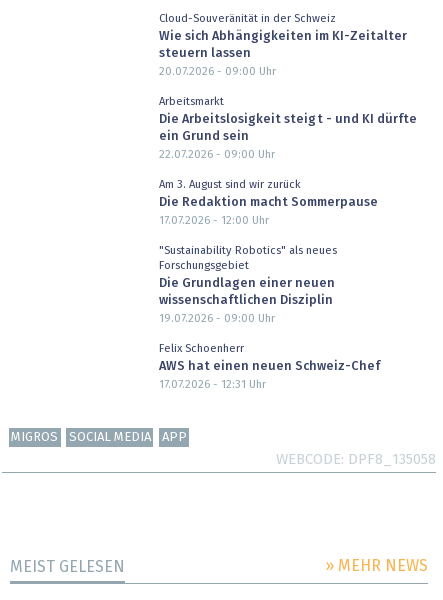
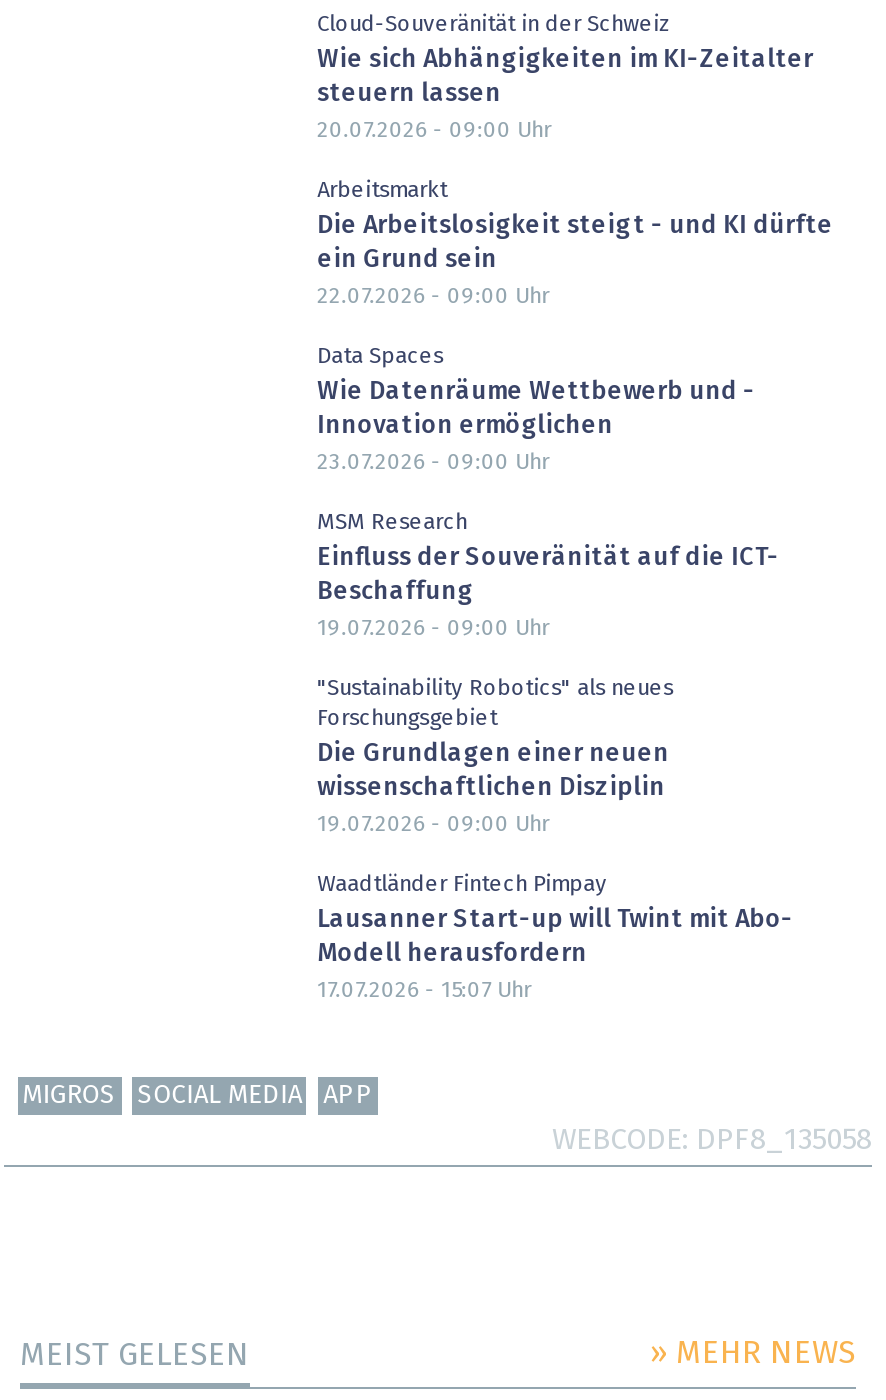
[159,179,378,226] Am 3. August sind wir zurück | Die Redaktion macht Sommerpause | 17.07.2026 - 12:00 Uhr -> [317,344,779,639] Data Spaces | Wie Datenräume Wettbewerb und | Innovation ermöglichen | 23.07.2026 - 09:00 Uhr | MSM Research | Einfluss der Souveränität auf die ICT- | Beschaffung | 19.07.2026 - 09:00 Uhr
[159,343,244,354] Felix Schoenherr -> [317,873,607,895] Waadtländer Fintech Pimpay
[159,360,380,390] AWS hat einen neuen Schweiz-Chef | 17.07.2026 - 12:31 Uhr -> [317,908,793,1001] Lausanner Start-up will Twint mit Abo- | Modell herausfordern | 17.07.2026 - 15:07 Uhr

